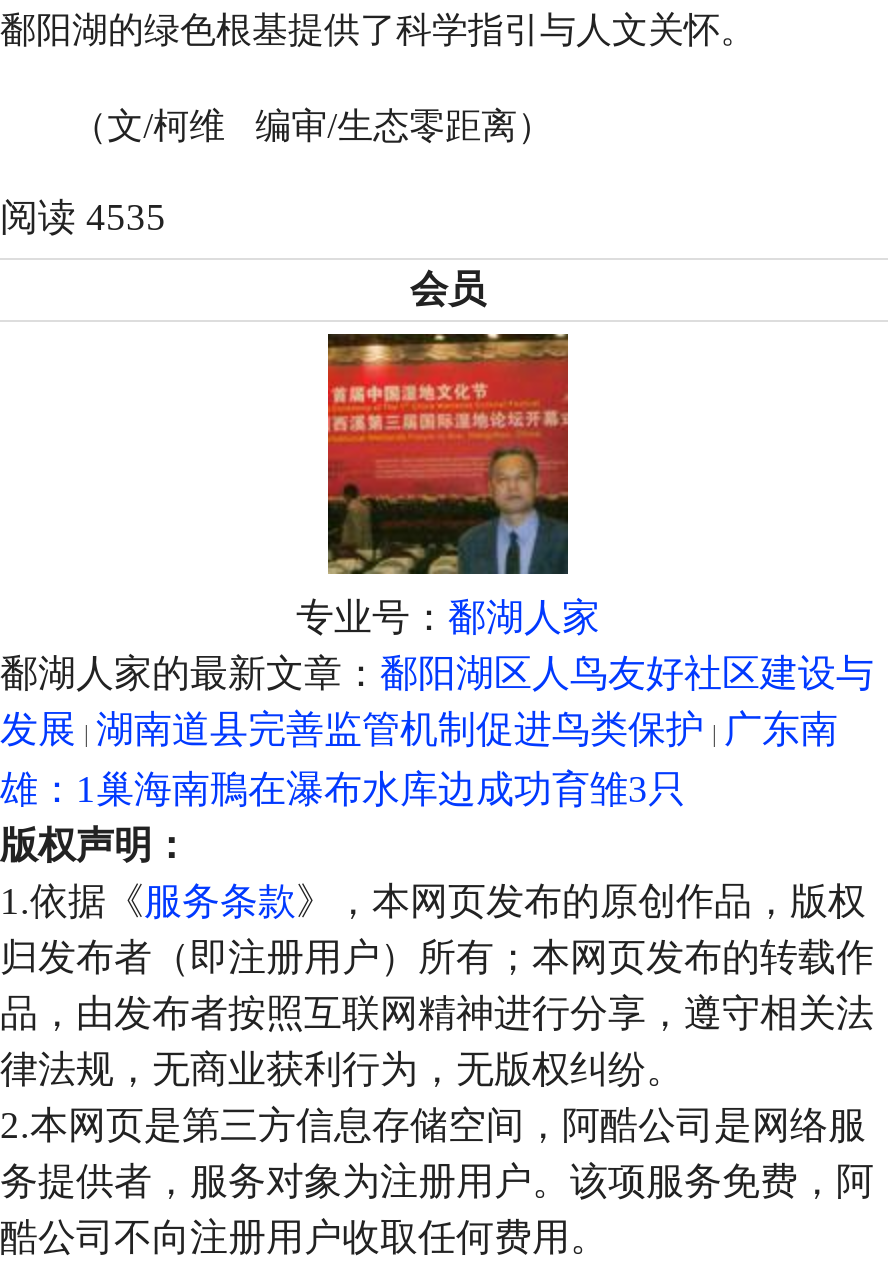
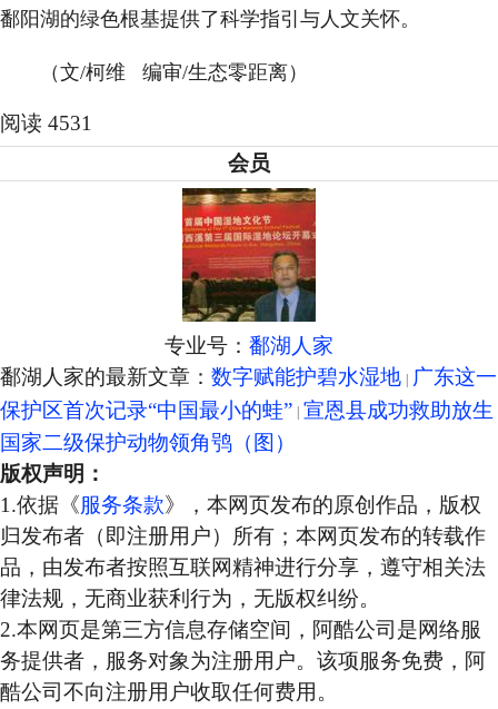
[0,196,166,238] 阅读 4535 -> [0,111,92,135] 阅读 4531
[0,652,874,809] 鄱湖人家的最新文章：鄱阳湖区人鸟友好社区建设与 | 发展 湖南道县完善监管机制促进鸟类保护 广东南 | 雄：1巢海南鳽在瀑布水库边成功育雏3只 -> [0,365,497,454] 鄱湖人家的最新文章：数字赋能护碧水湿地 广东这一 | 保护区首次记录“中国最小的蛙” 宣恩县成功救助放生 | 国家二级保护动物领角鸮（图）

